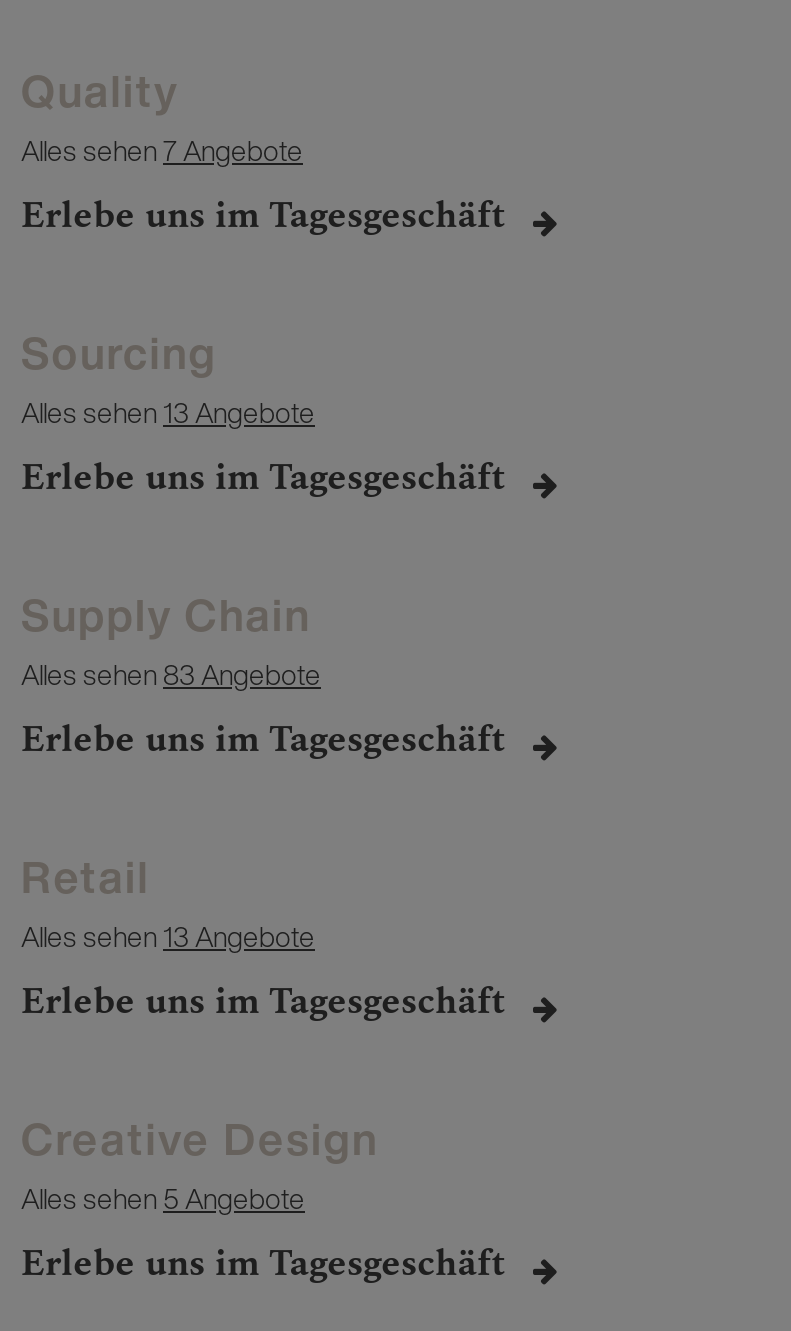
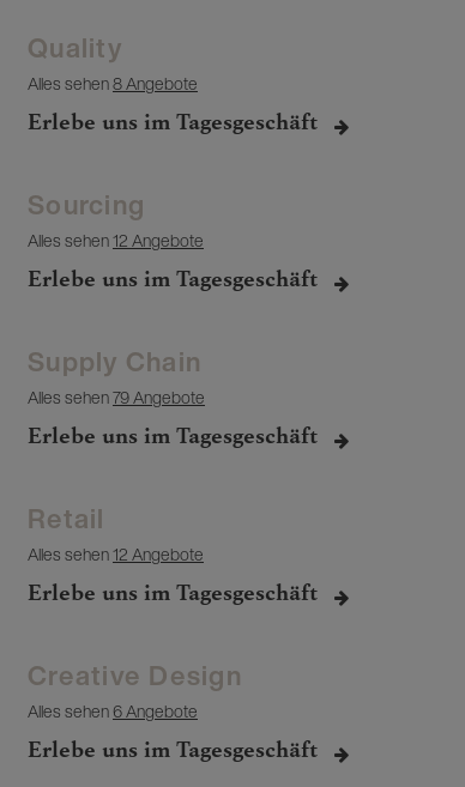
[21,129,303,171] Alles sehen7 Angebote -> [28,71,198,96] Alles sehen8 Angebote
[21,391,315,433] Alles sehen 13 Angebote -> [28,228,204,253] Alles sehen 12 Angebote
[21,653,321,695] Alles sehen 83 Angebote -> [28,385,205,410] Alles sehen 79 Angebote
[21,915,315,957] Alles sehen 13 Angebote -> [28,541,204,567] Alles sehen 12 Angebote
[21,1177,305,1219] Alles sehen 5 Angebote -> [28,698,198,724] Alles sehen 6 Angebote

